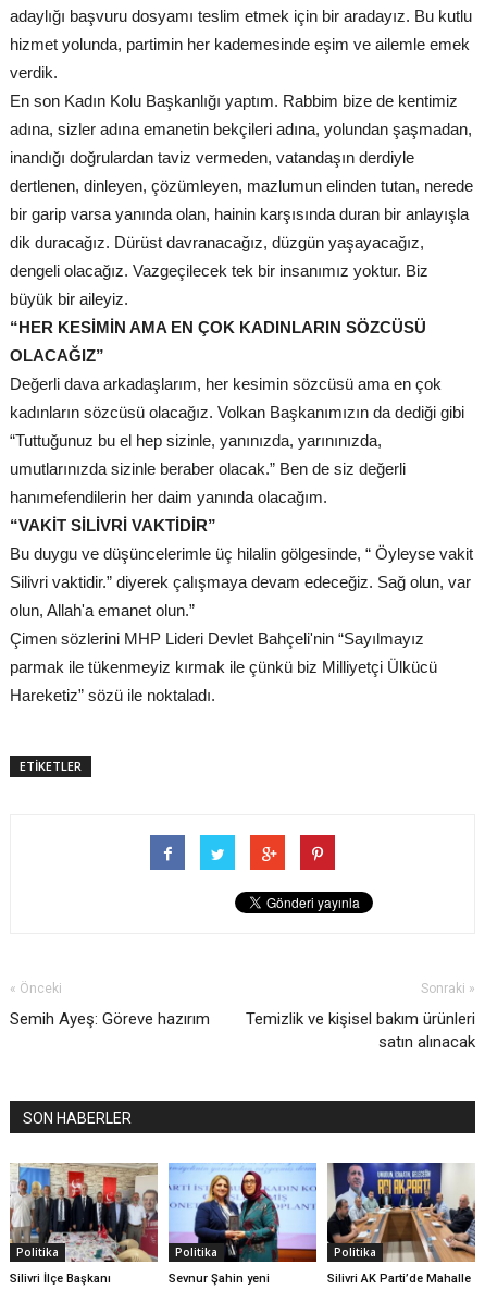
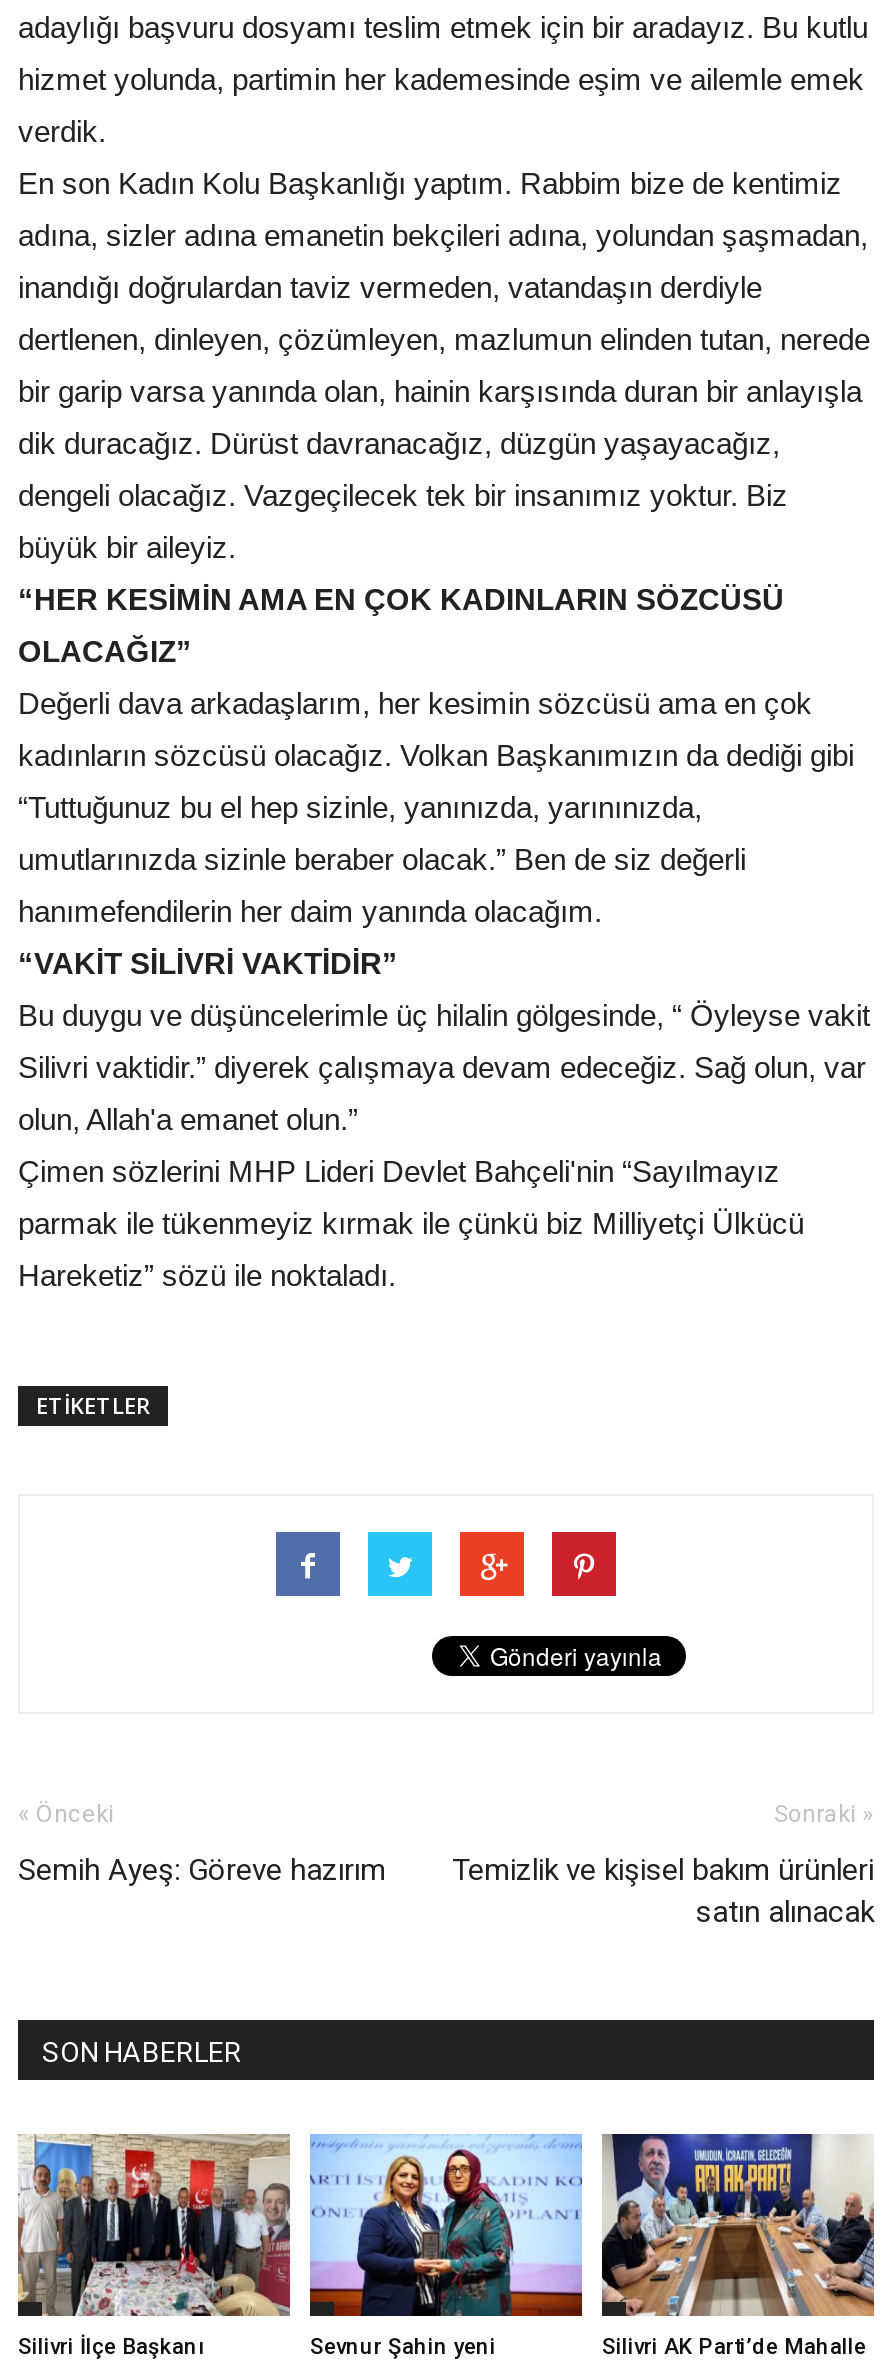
[16,1244,59,1259] Politika -> none
[175,1244,217,1259] Politika -> none
[334,1244,376,1259] Politika -> none

